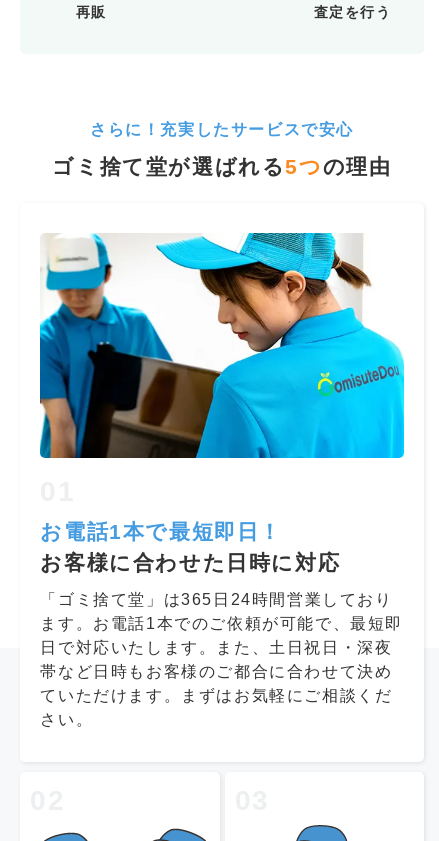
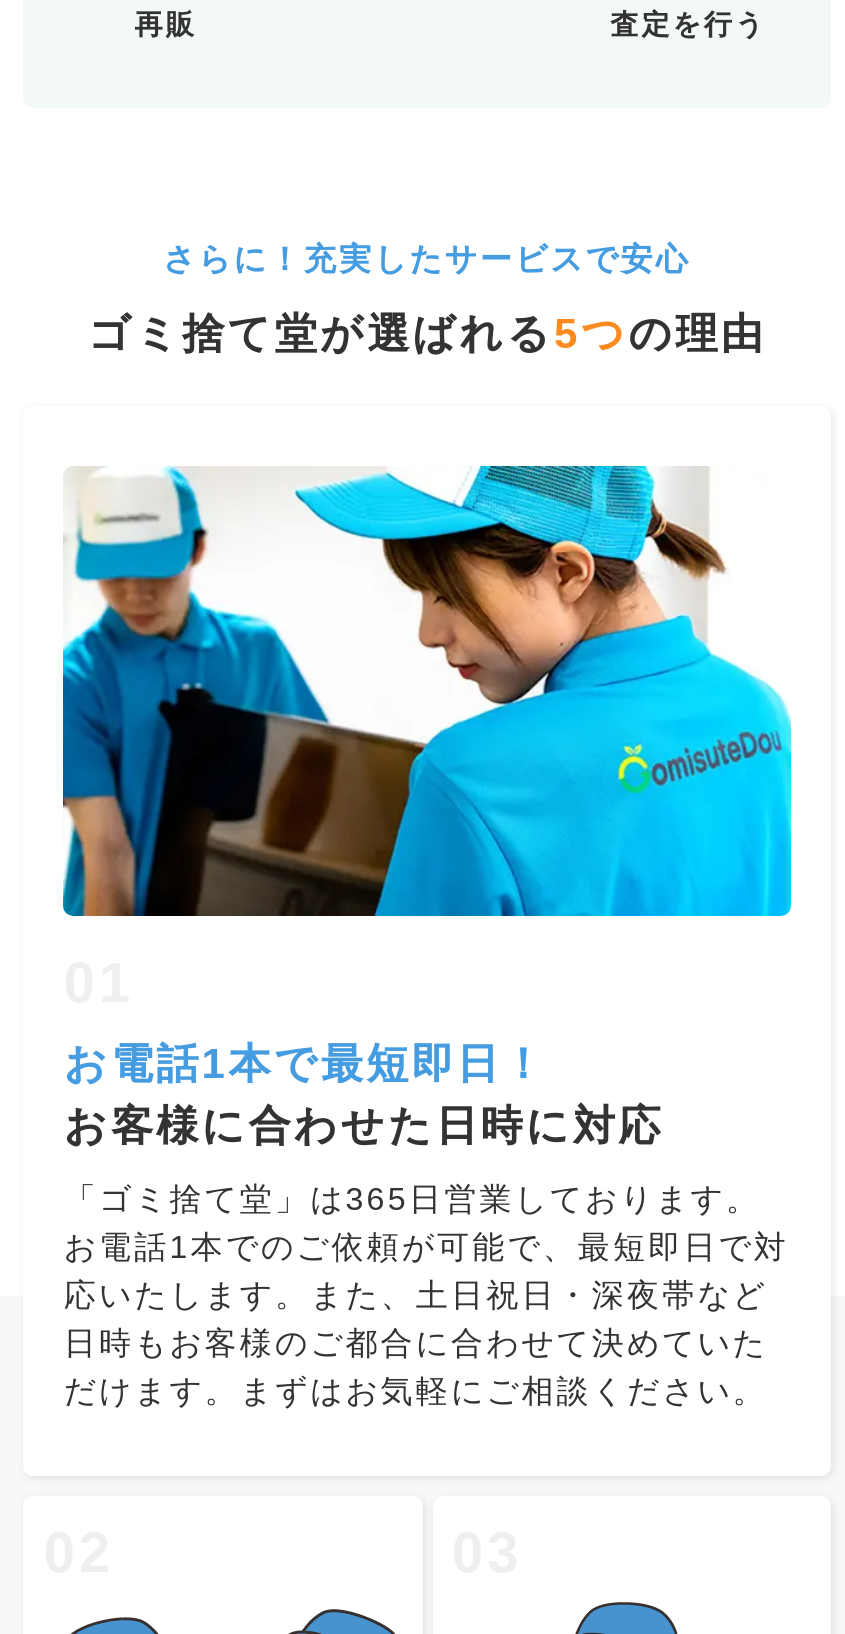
[40,591,403,728] 「ゴミ捨て堂」は365日24時間営業しており | ます。お電話1本でのご依頼が可能で、最短即 | 日で対応いたします。また、土日祝日・深夜 | 帯など日時もお客様のご都合に合わせて決め | ていただけます。まずはお気軽にご相談くだ | さい。 -> [64,1182,789,1408] 「ゴミ捨て堂」は365日営業しております。 | お電話1本でのご依頼が可能で、最短即日で対 | 応いたします。また、土日祝日・深夜帯など | 日時もお客様のご都合に合わせて決めていた | だけます。まずはお気軽にご相談ください。

